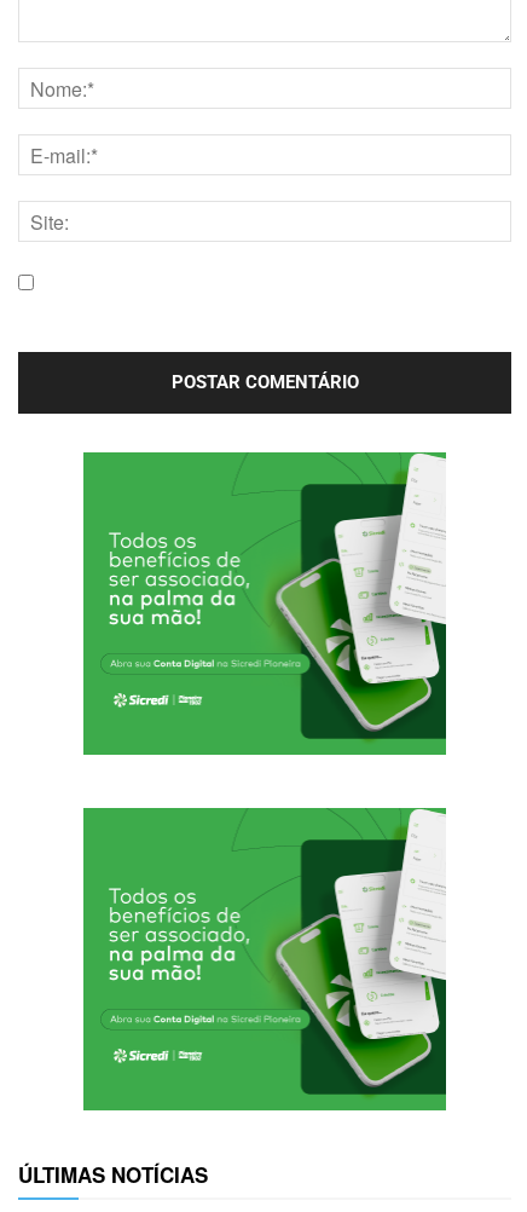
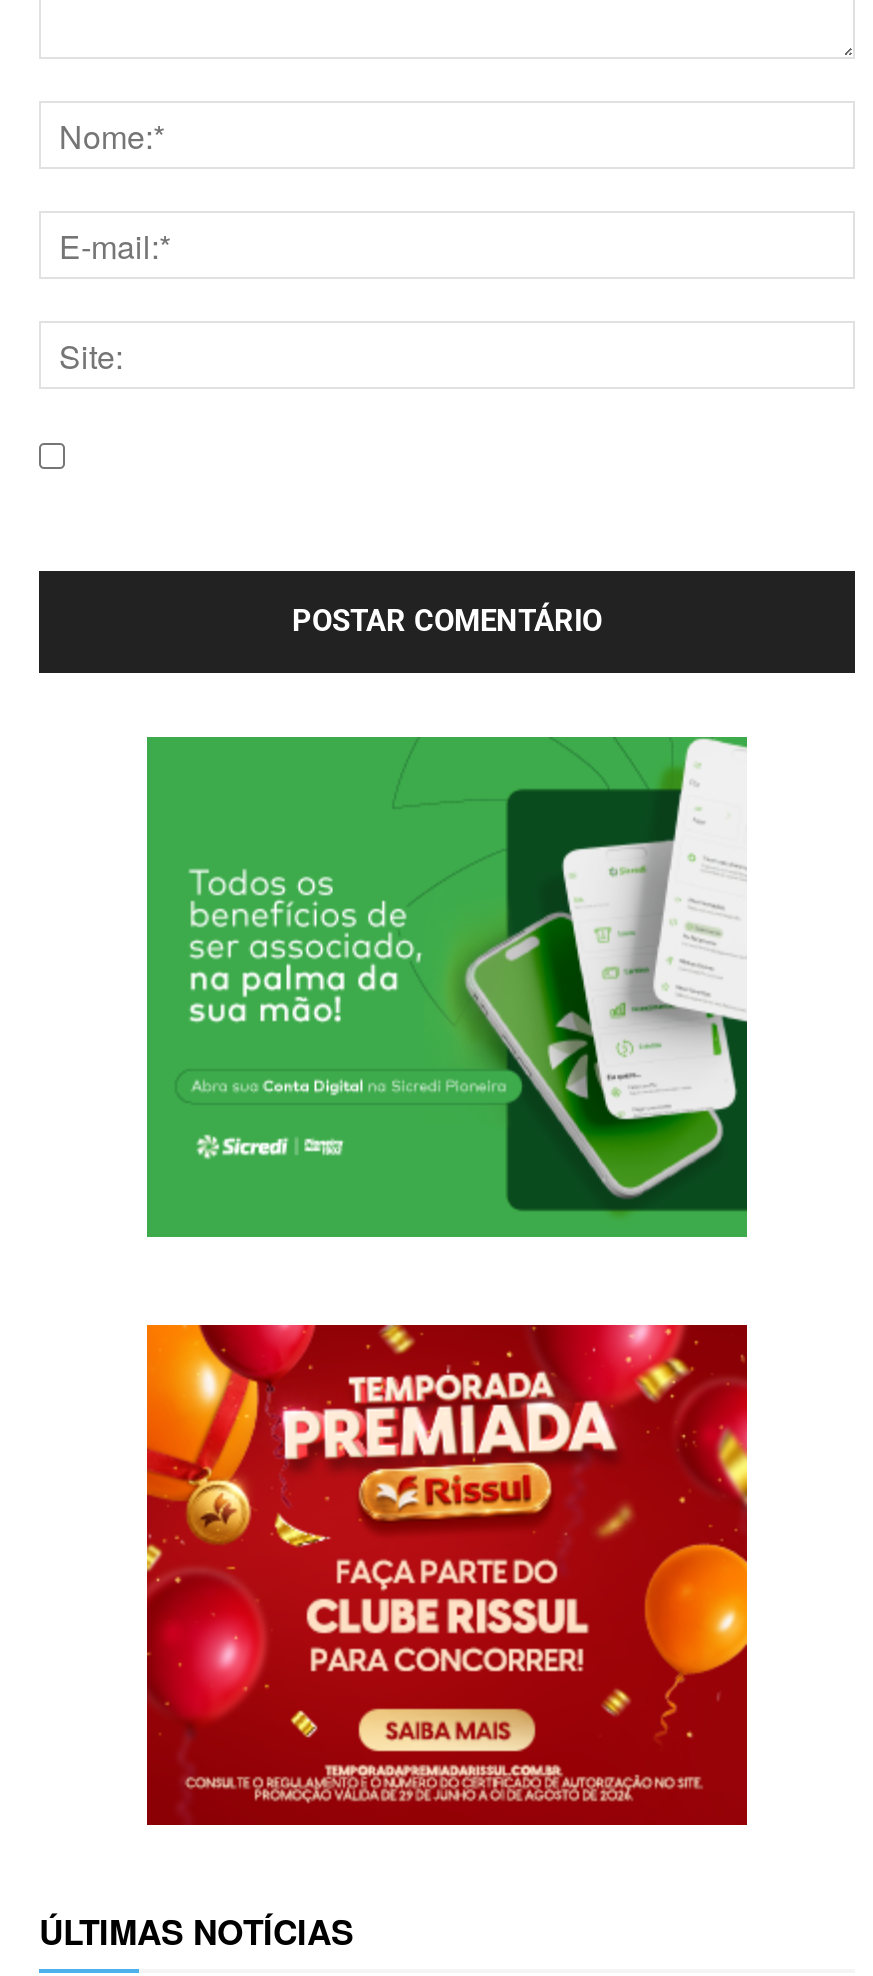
[82,807,447,1112] [image] -> [145,1323,749,1827] [image]

